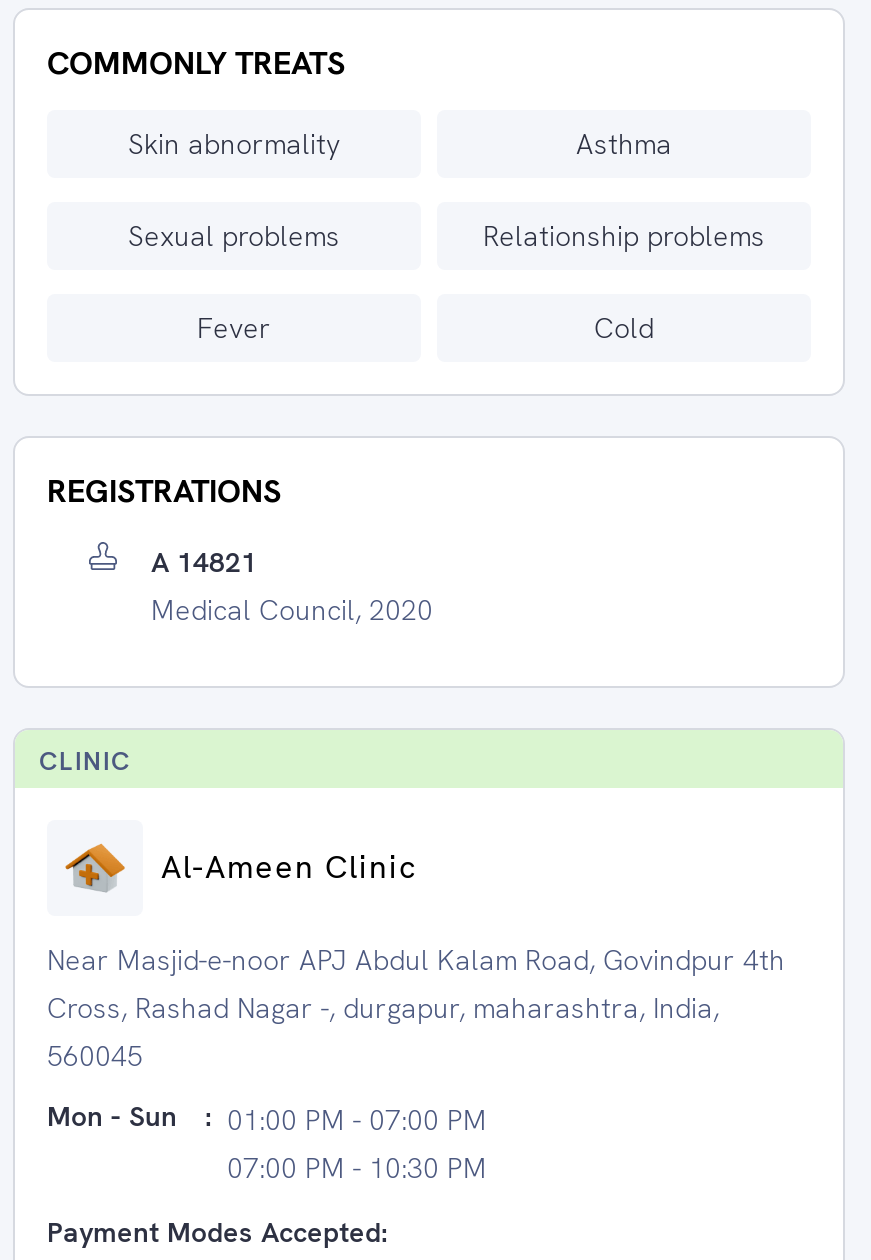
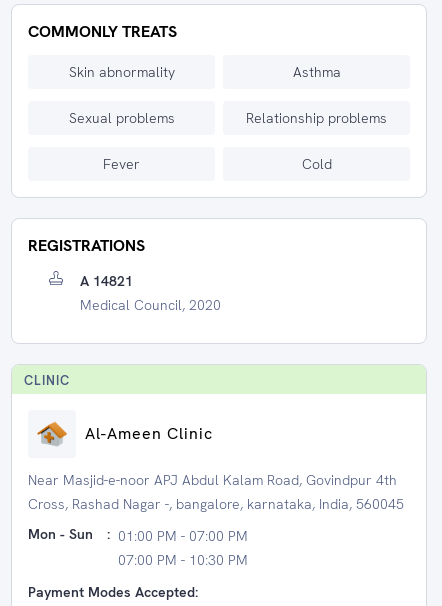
[47,990,719,1074] Cross, Rashad Nagar -, durgapur, maharashtra, India, | 560045 -> [28,495,404,513] Cross, Rashad Nagar -, bangalore, karnataka, India, 560045

